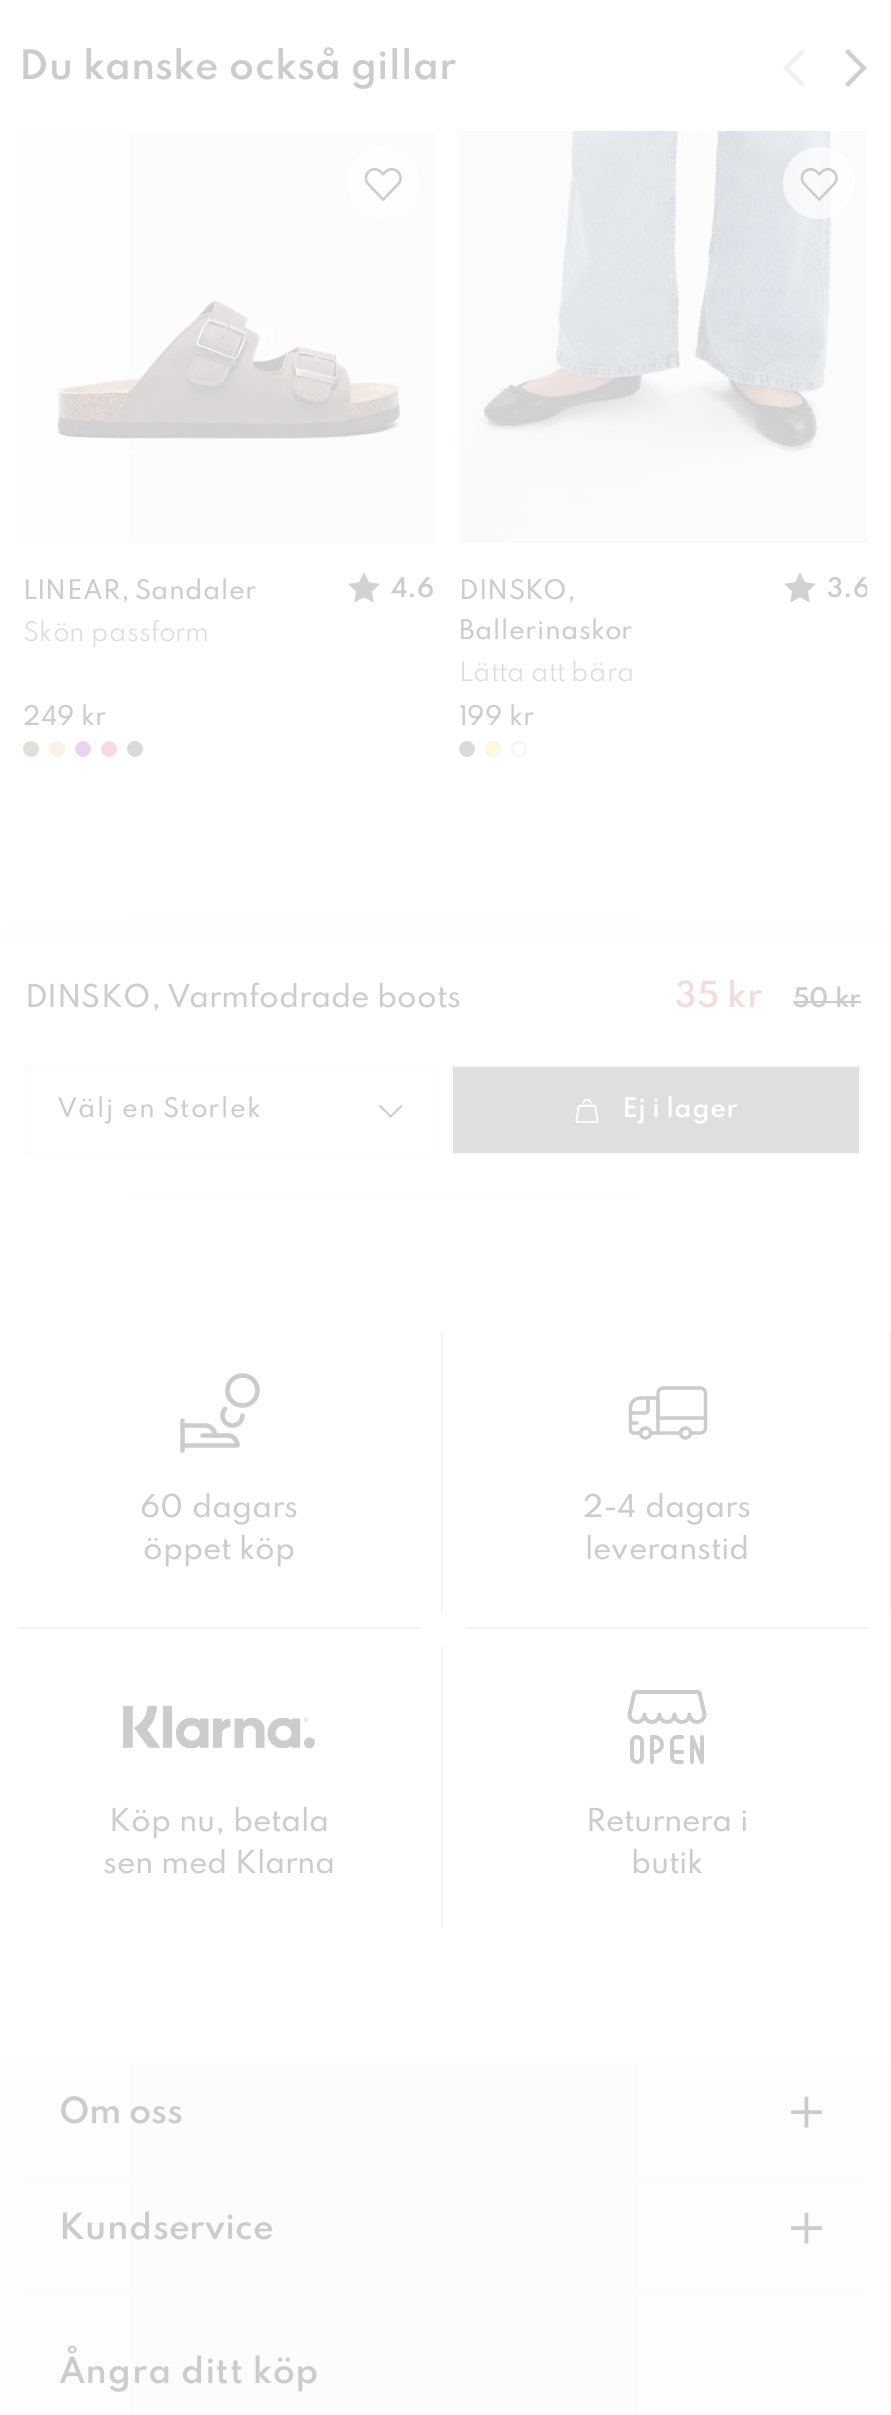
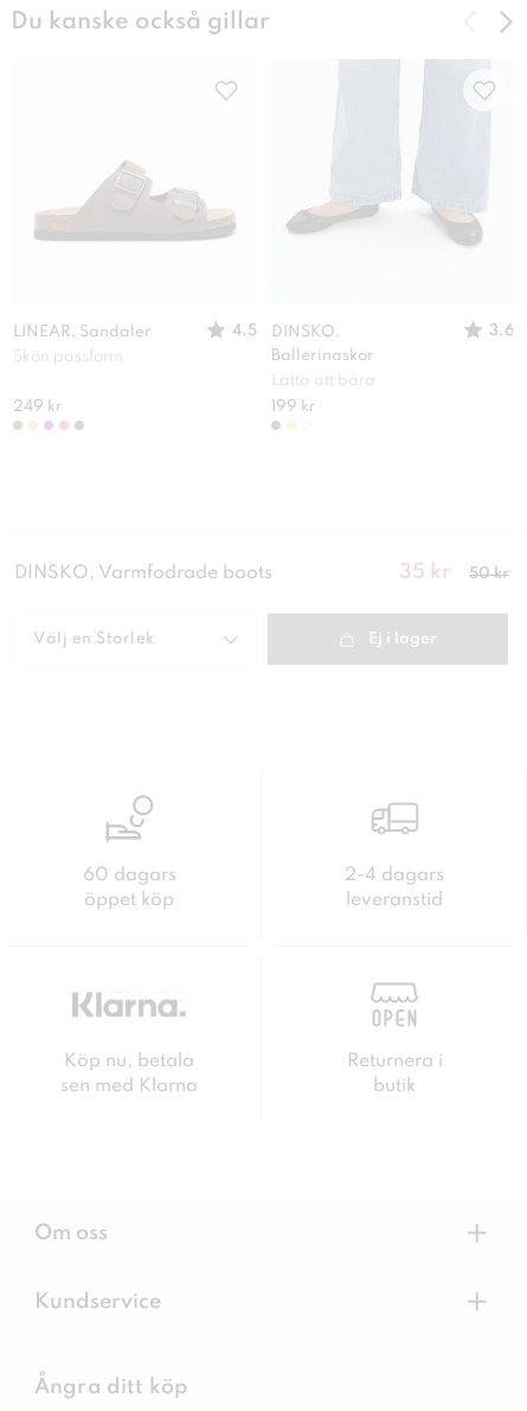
[391,578,575,606] 4.6 DINSKO, -> [232,324,340,340] 4.5 DINSKO,

